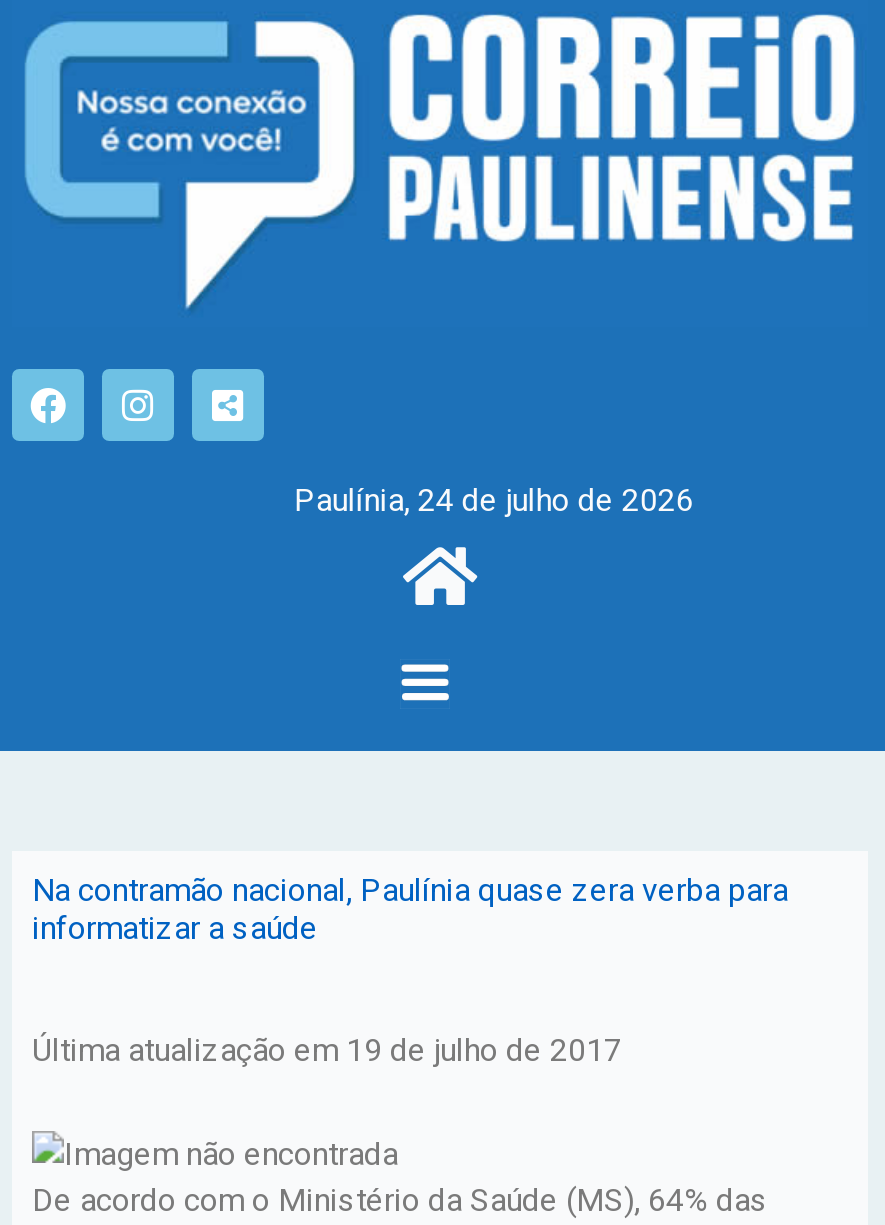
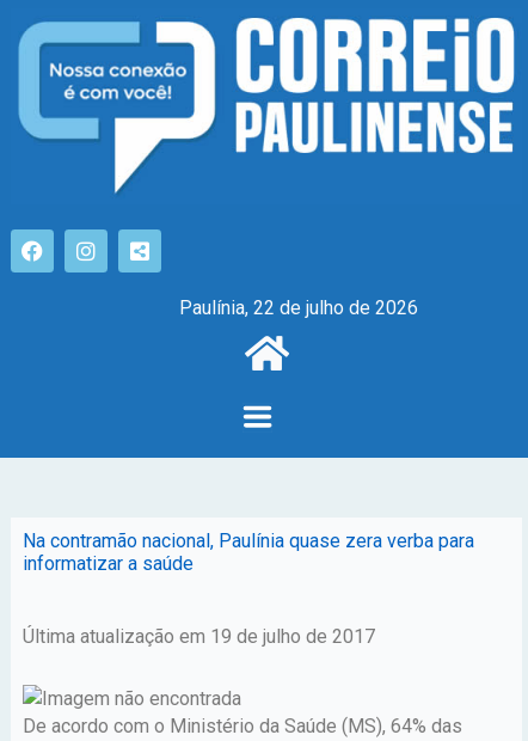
[294,481,694,519] Paulínia, 24 de julho de 2026 -> [179,297,418,319] Paulínia, 22 de julho de 2026

